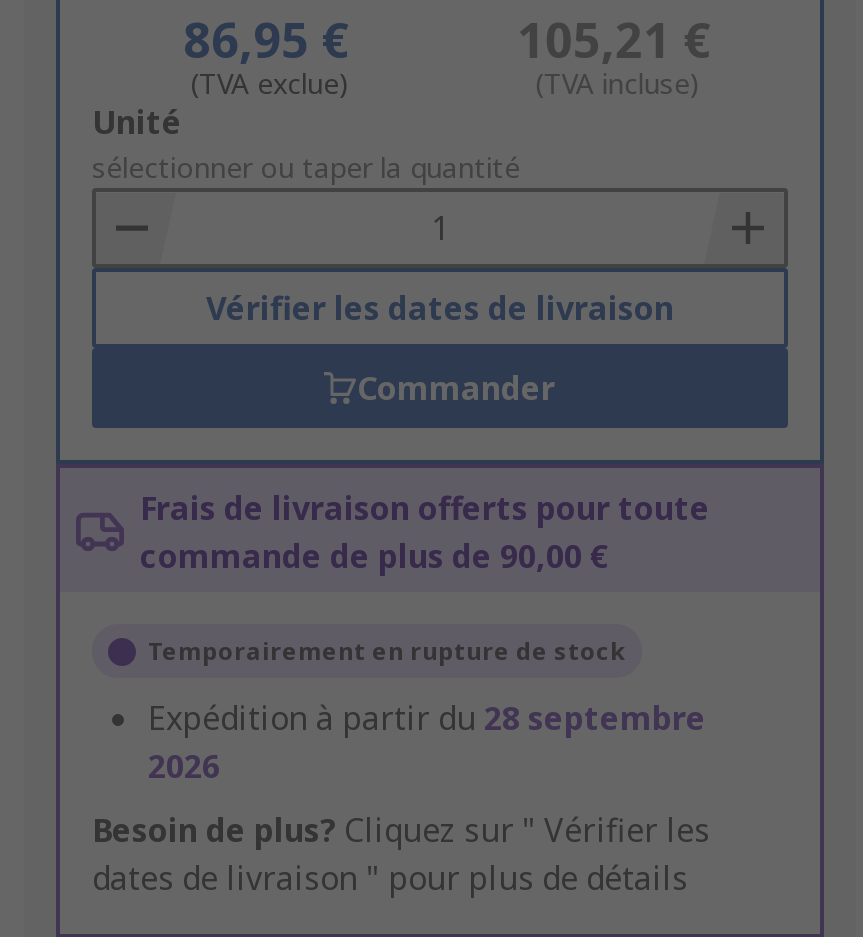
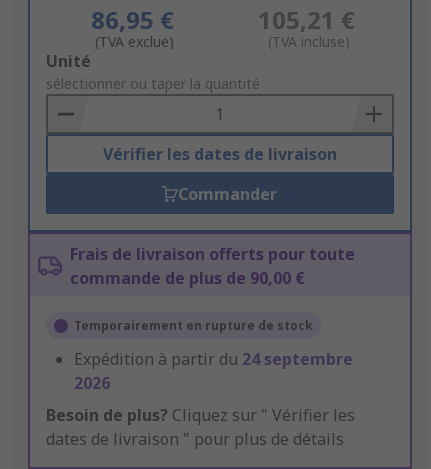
[148,697,706,741] Expédition à partir du 28 septembre -> [74,348,353,370] Expédition à partir du 24 septembre

